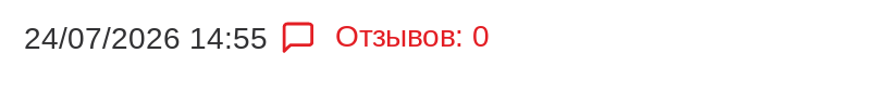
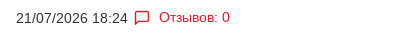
[24,18,490,55] 24/07/2026 14:55 Отзывов: 0 -> [16,9,230,26] 21/07/2026 18:24 Отзывов: 0

